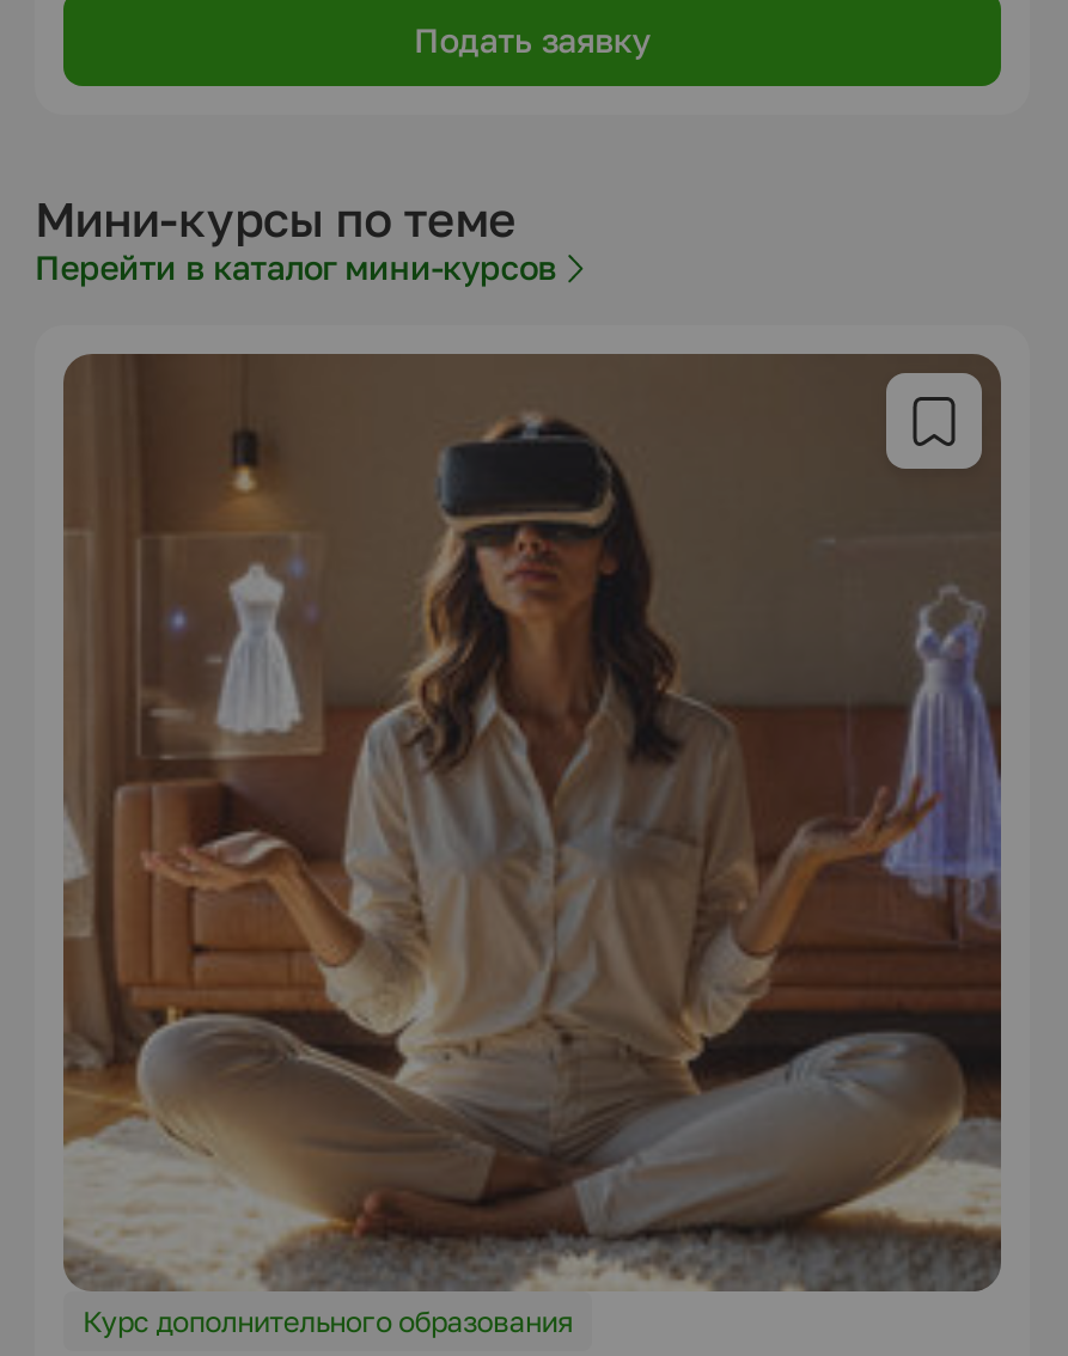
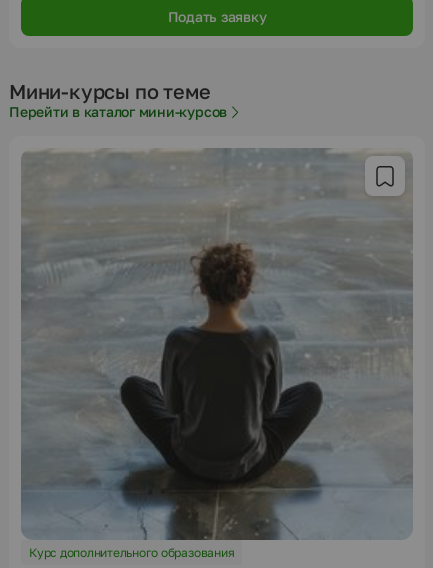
[61,352,1003,1291] [image] -> [21,148,413,541] [image]

